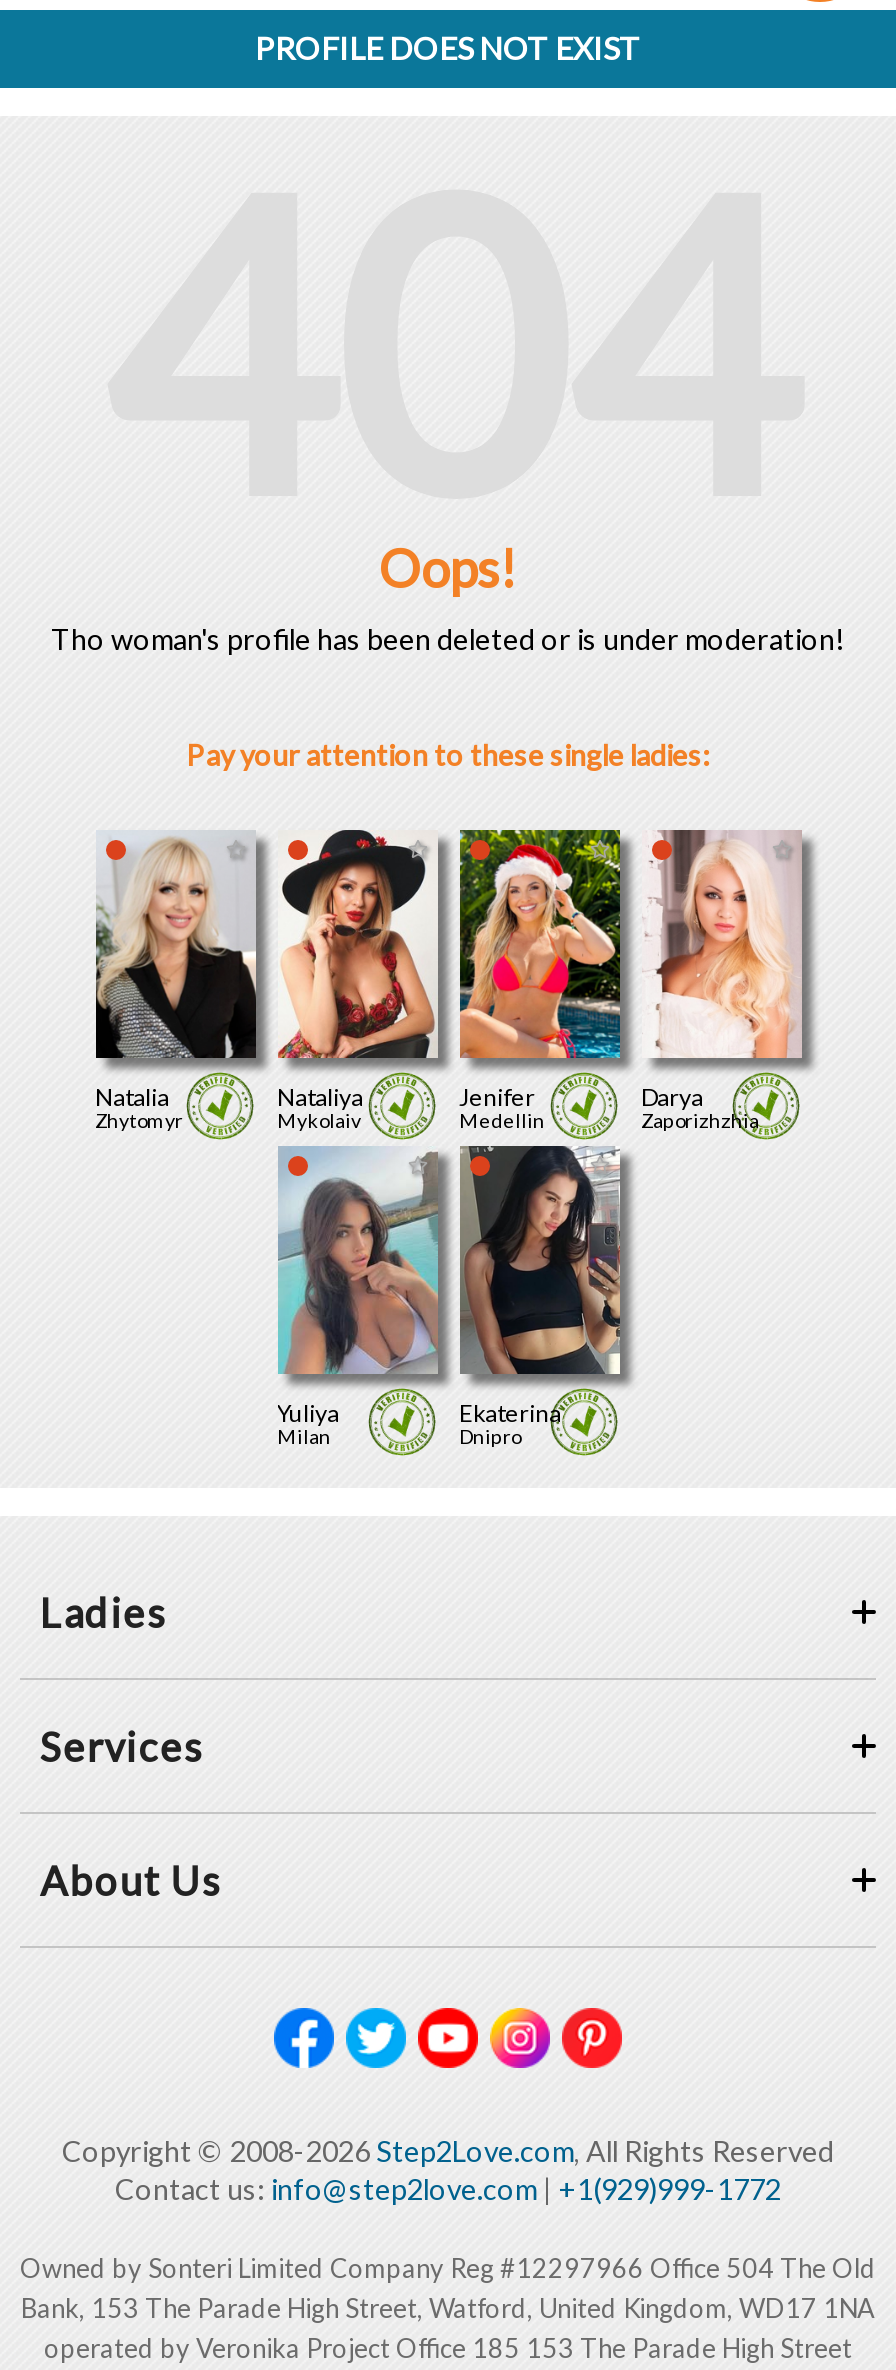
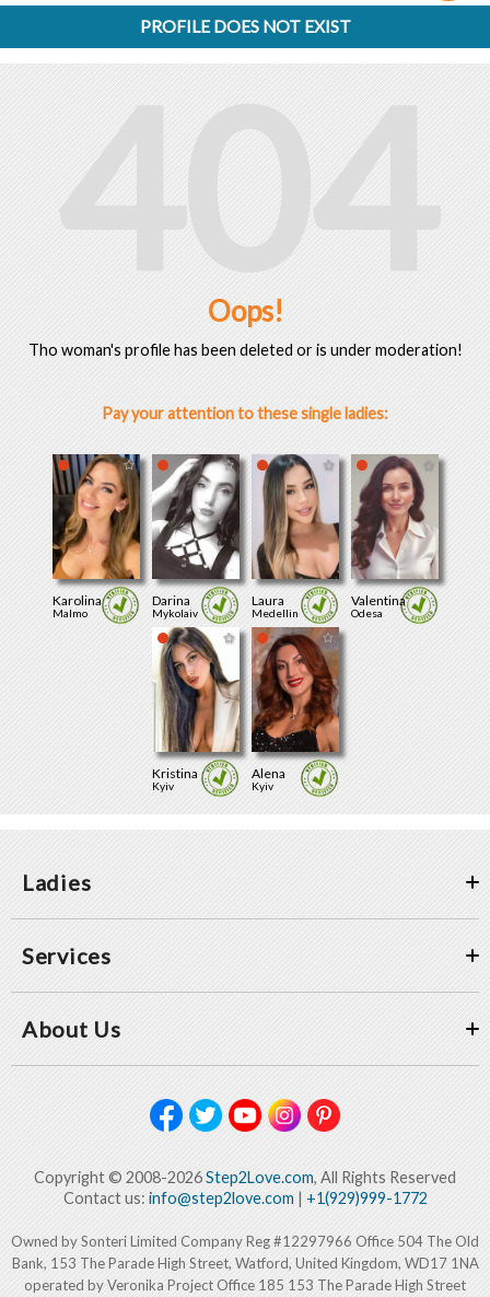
[94,830,258,1132] [image] | Natalia | Zhytomyr -> [51,453,141,619] [image] | Karolina | Malmo
[277,830,440,1112] [image] | Nataliya -> [151,453,241,609] [image] | Darina
[458,828,622,1112] [image] | Jenifer -> [251,454,340,609] [image] | Laura
[641,830,796,1132] [image] | Darya | Zaporizhzhia -> [350,454,435,619] [image] | Valentina | Odesa
[276,1146,438,1447] [image] | Yuliya | Milan -> [151,626,241,792] [image] | Kristina | Kyiv
[459,1144,622,1447] [image] | Ekaterina | Dnipro -> [251,626,339,792] [image] | Alena | Kyiv

